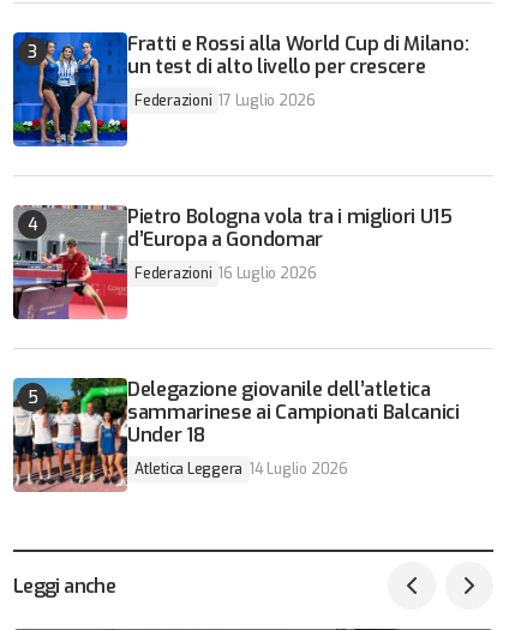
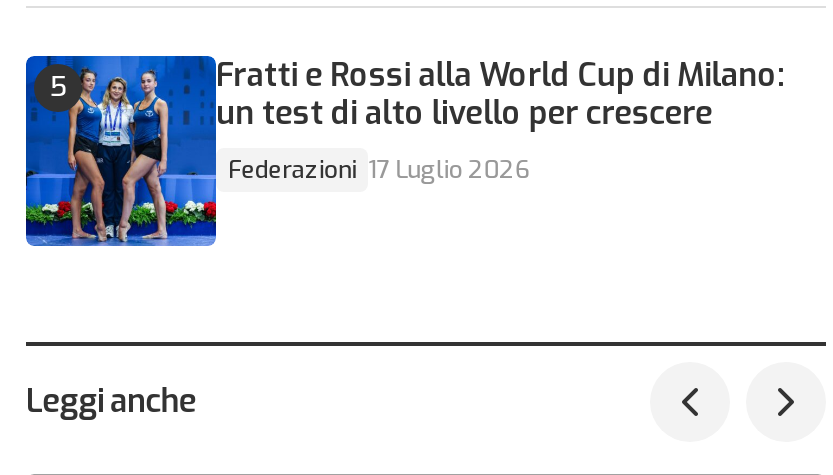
[12,204,452,320] [image] | Pietro Bologna vola tra i migliori U15 | d’Europa a Gondomar | Federazioni 16 Luglio 2026 -> none
[12,377,460,493] [image] | Delegazione giovanile dell’atletica | sammarinese ai Campionati Balcanici | Under 18 | Atletica Leggera 14 Luglio 2026 -> none

